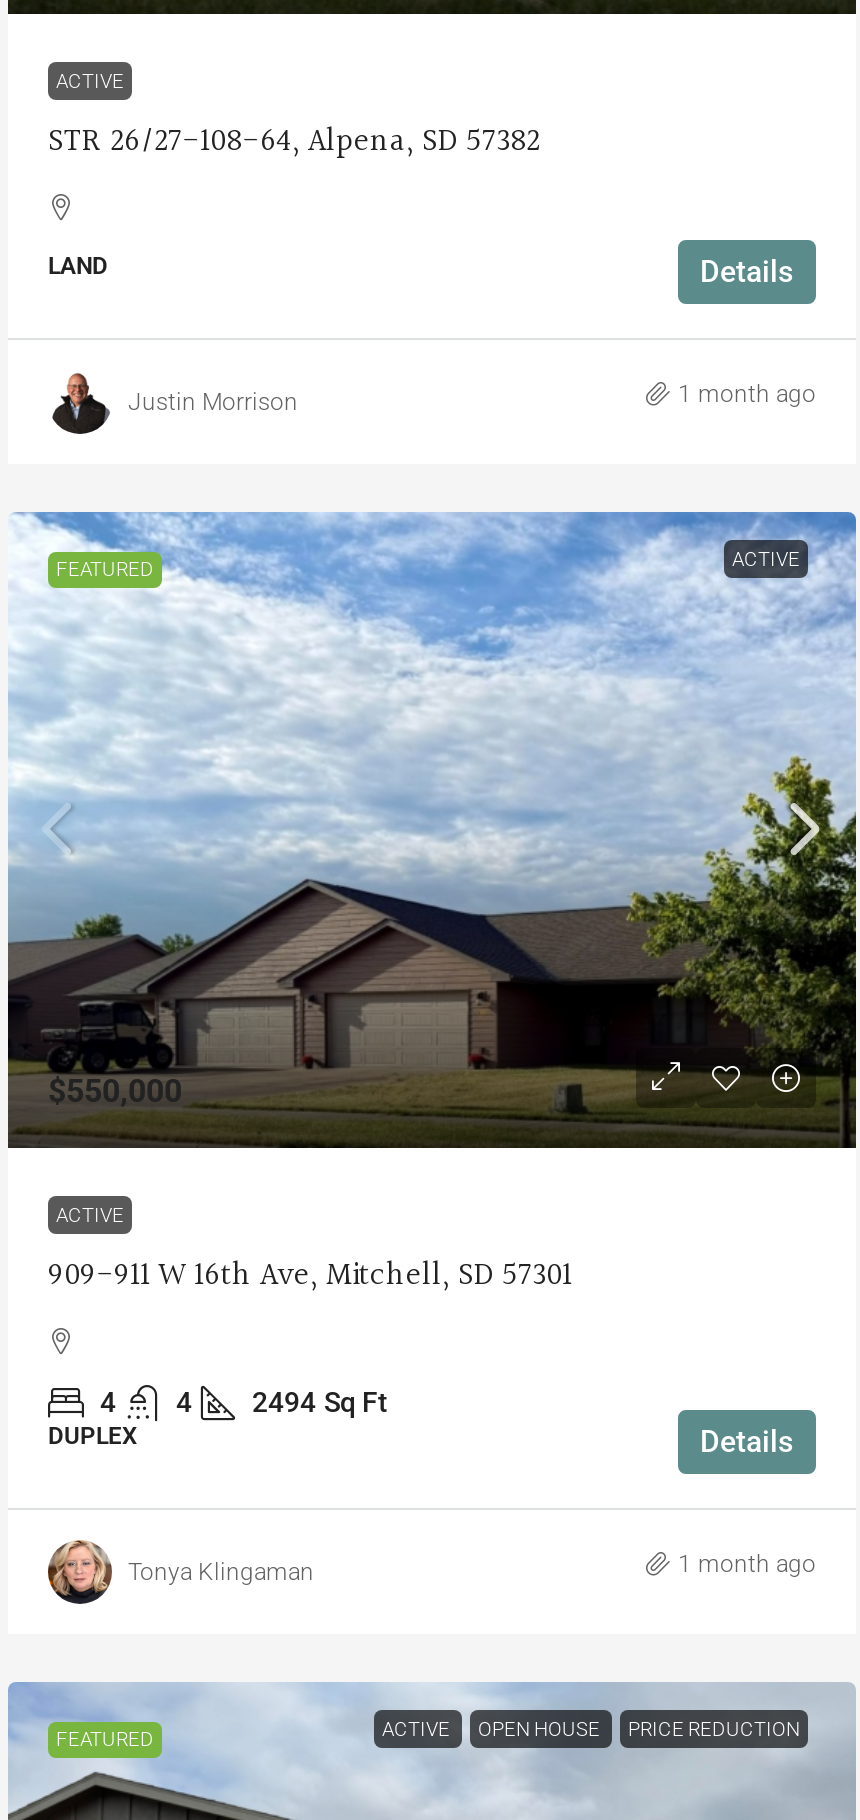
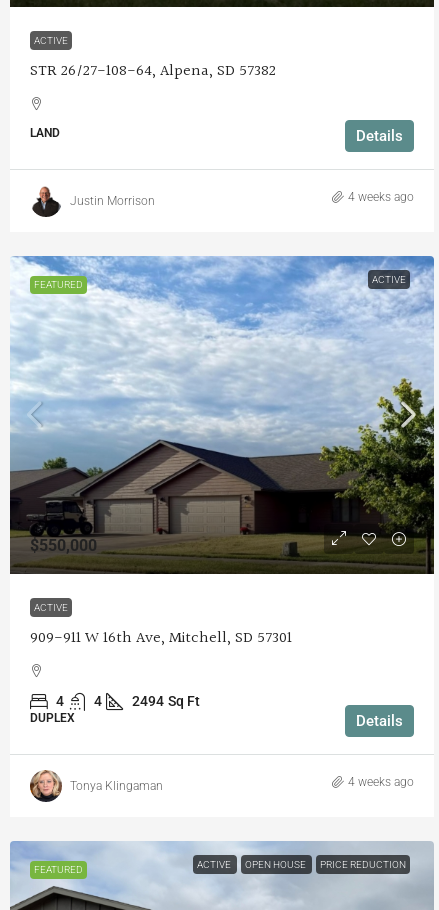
[678,380,816,408] 1 month ago -> [348,190,414,204] 4 weeks ago
[678,1550,816,1578] 1 month ago -> [348,775,414,789] 4 weeks ago

